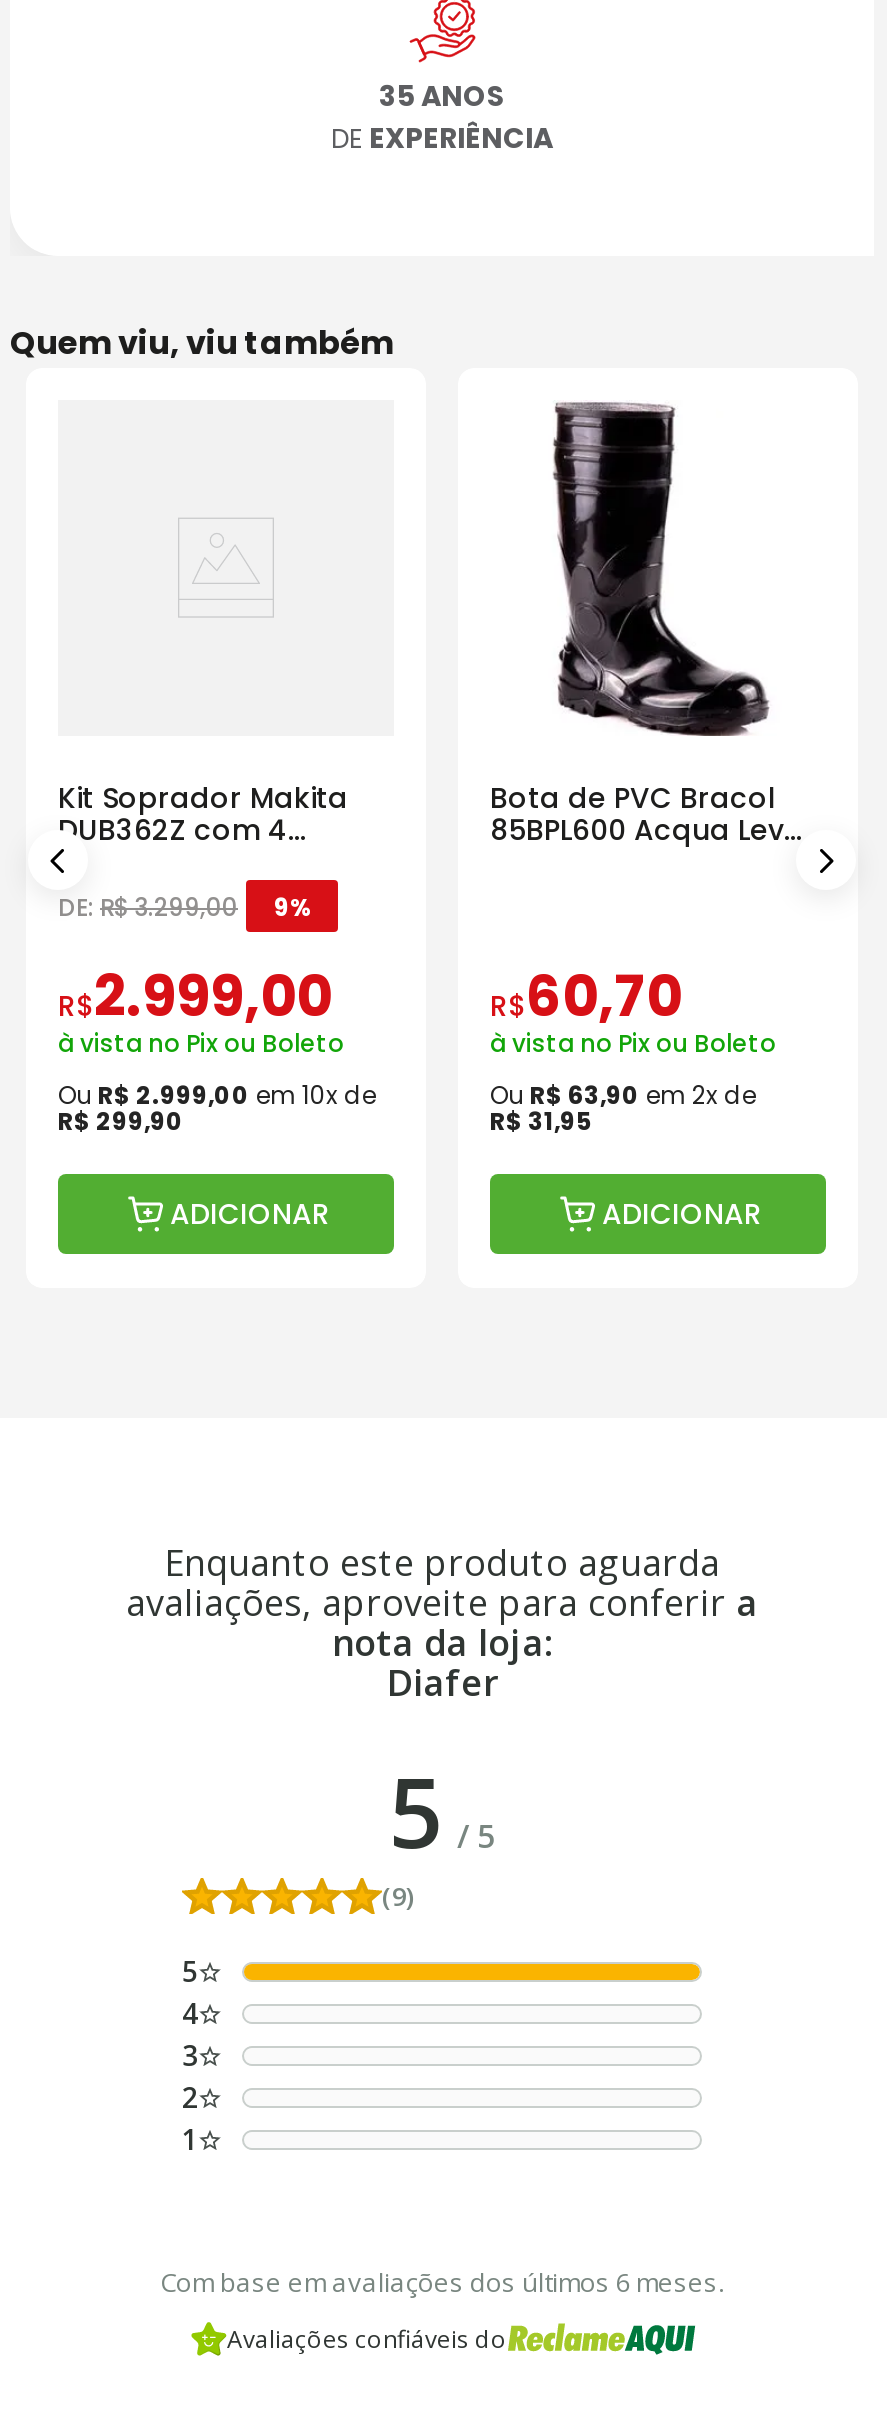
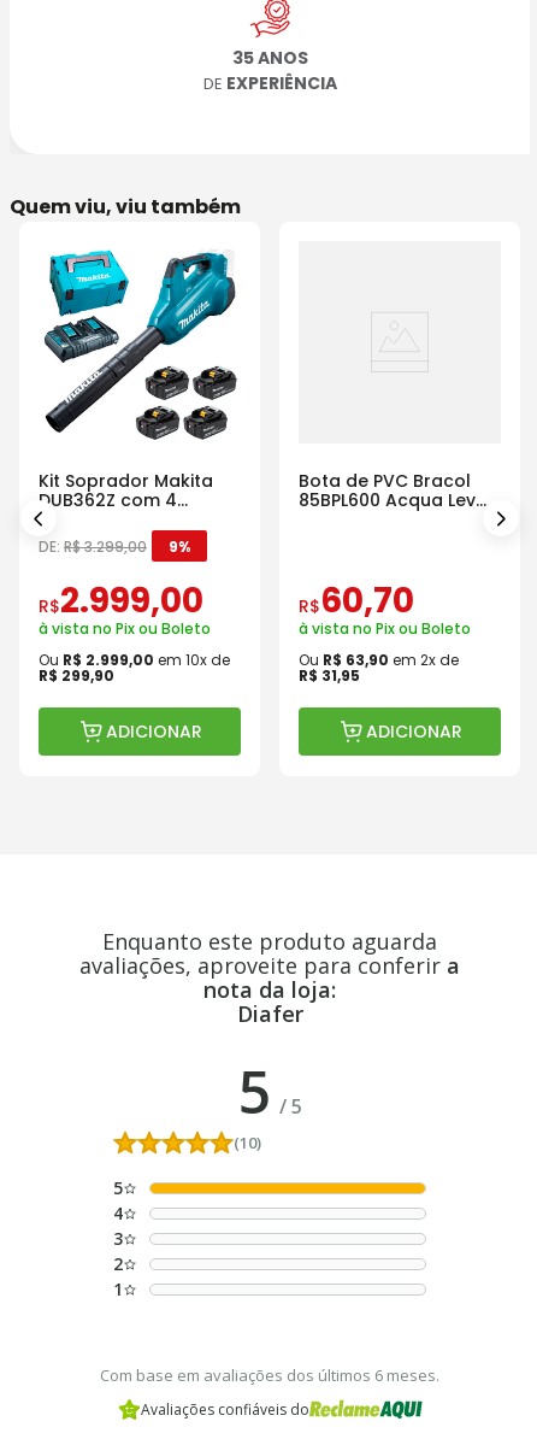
none -> [43,249,237,441] [image]
[552,402,770,738] [image] -> none
[382,1877,414,1913] (9) -> [234,1131,261,1153] (10)

